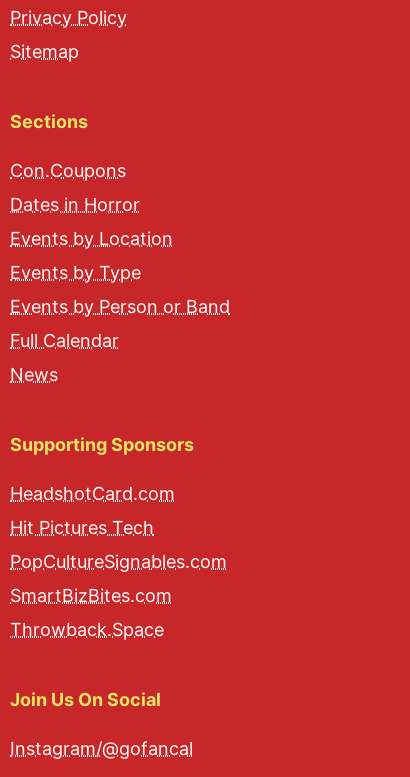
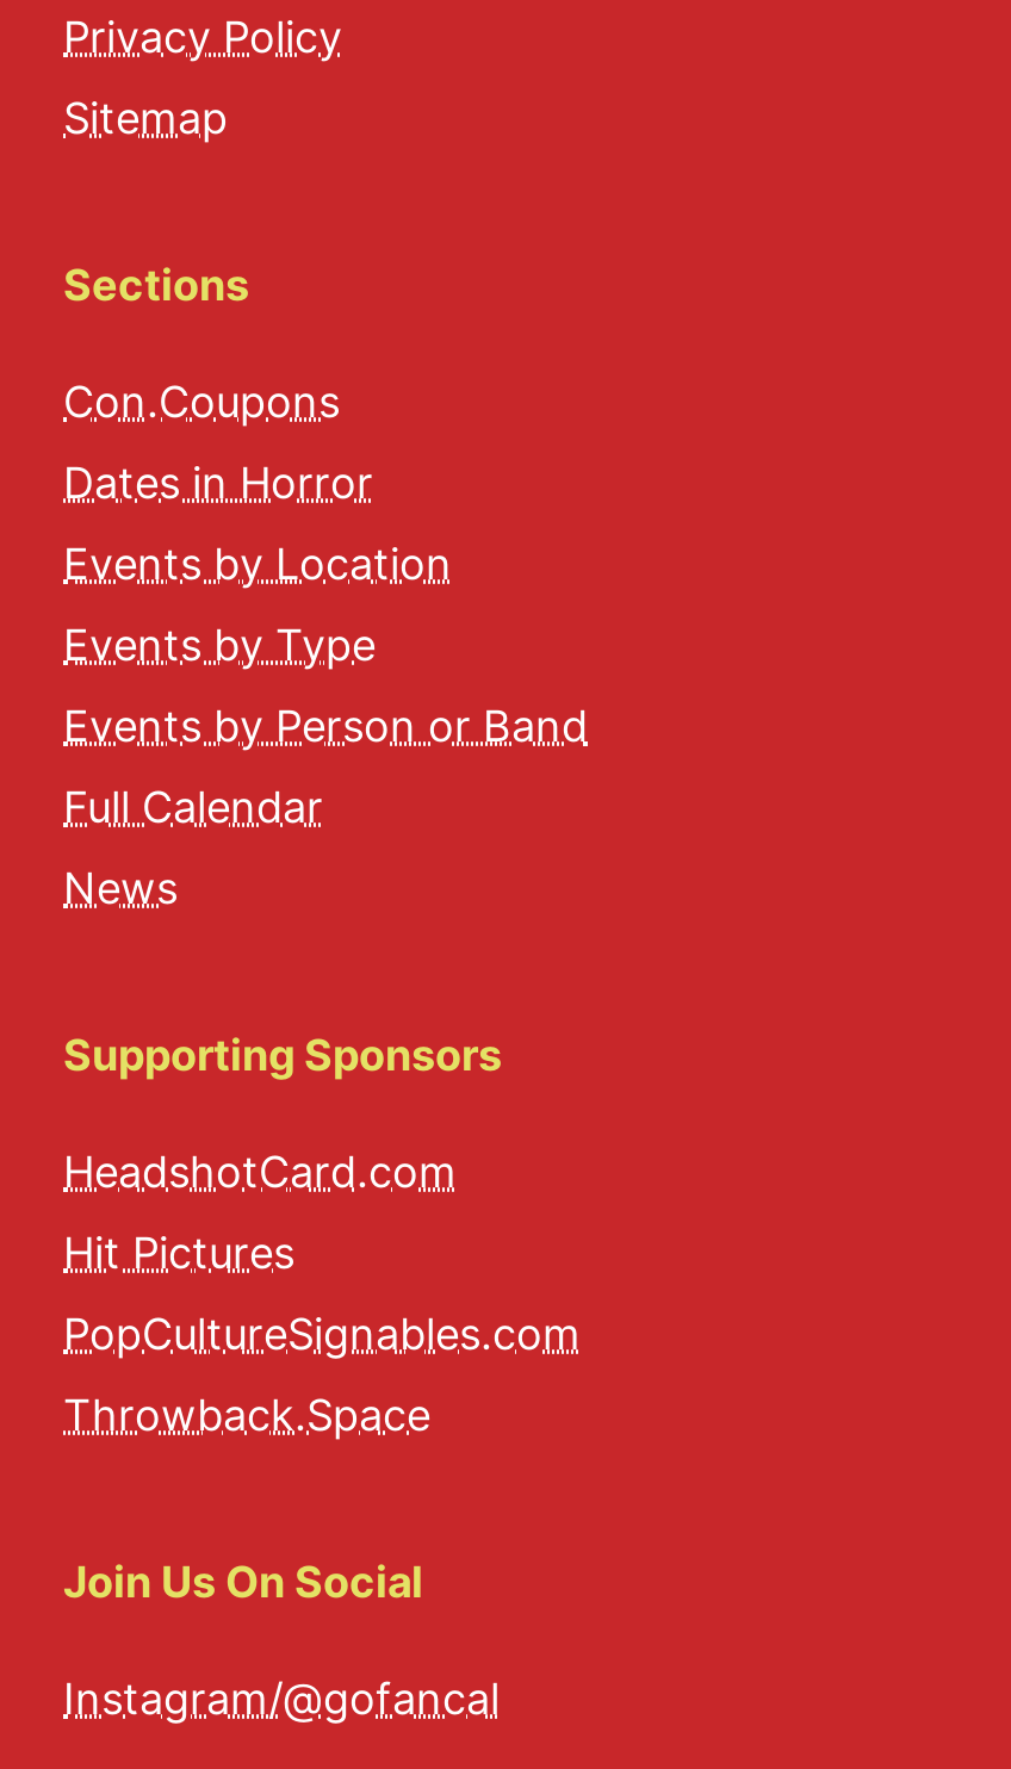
[10,517,154,538] Hit Pictures Tech -> [63,1228,294,1278] Hit Pictures
[10,585,172,606] SmartBizBites.com -> none

